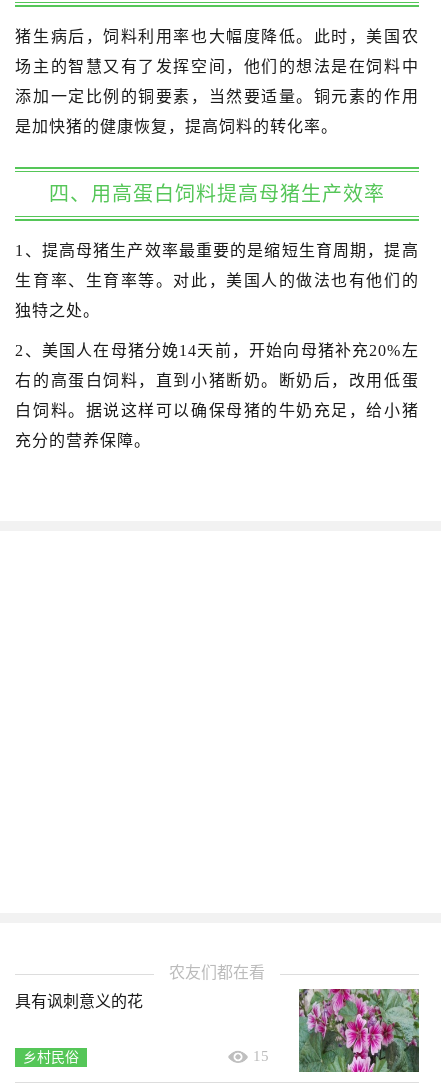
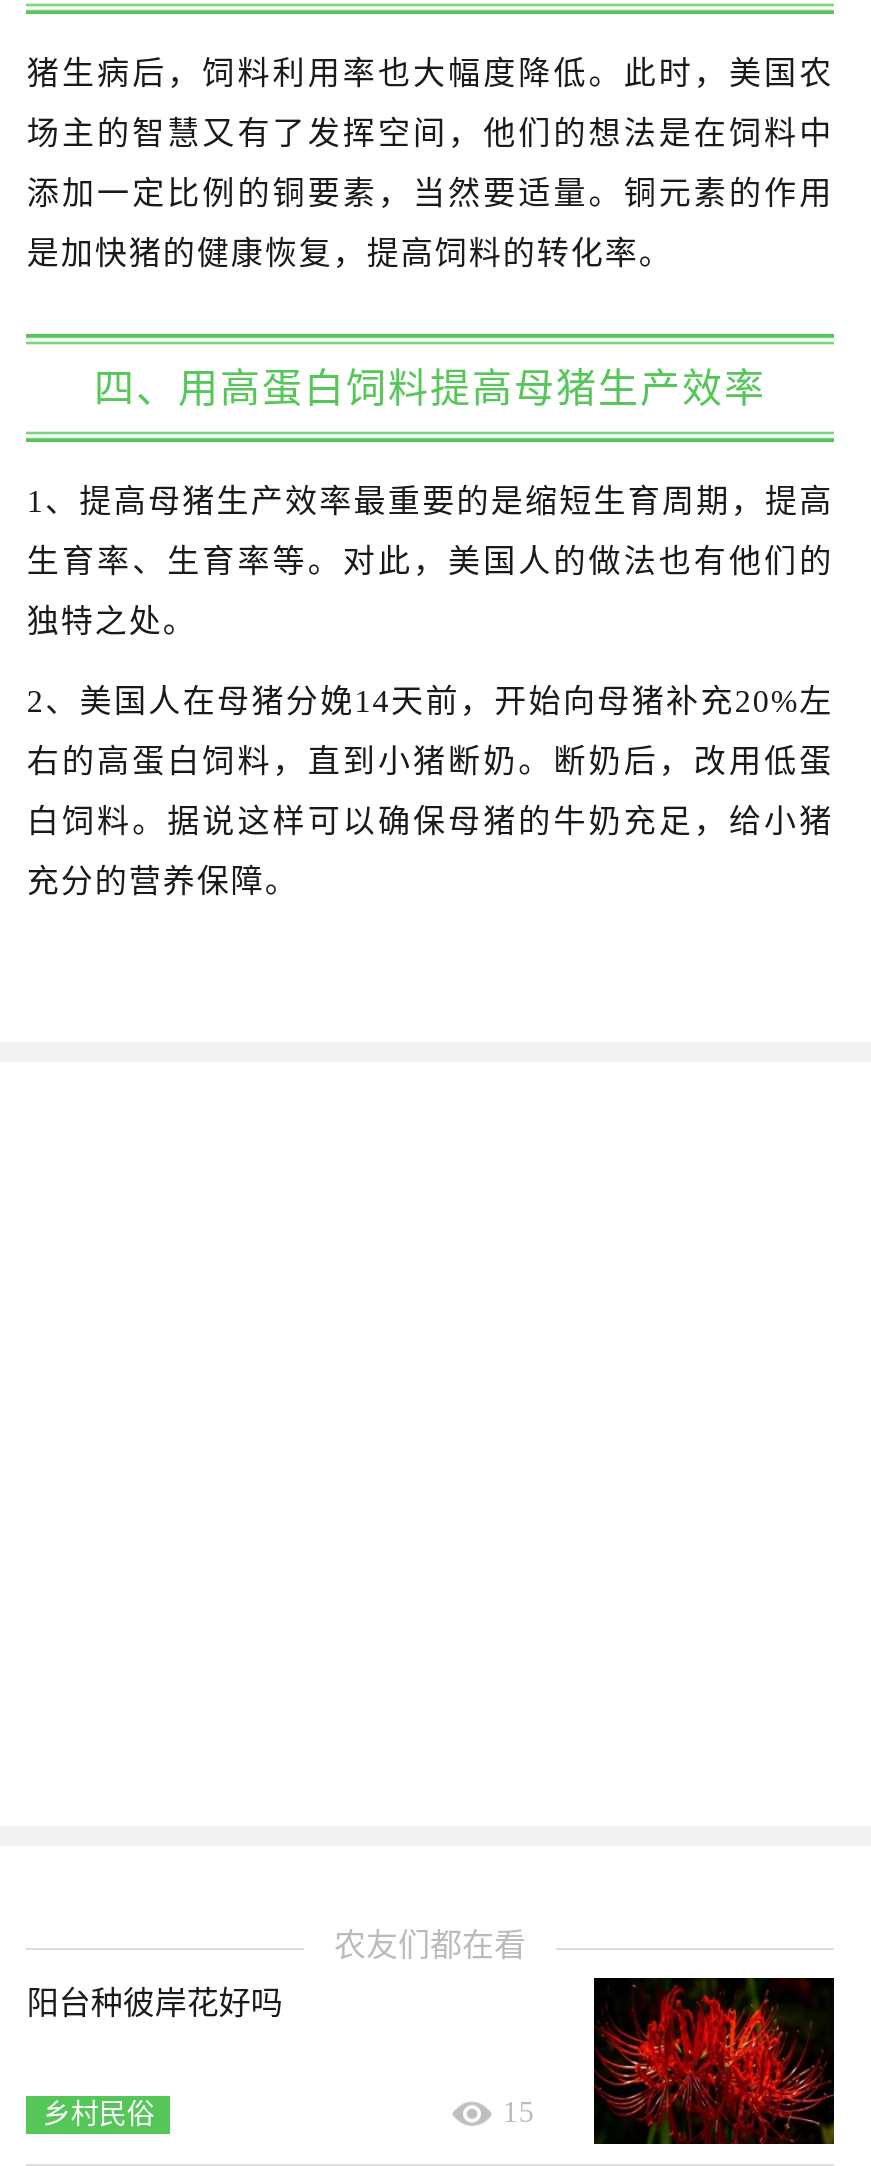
[15,993,143,1010] 具有讽刺意义的花 -> [27,1987,283,2021] 阳台种彼岸花好吗
[298,988,420,1073] [image] -> [592,1976,836,2146] [image]

